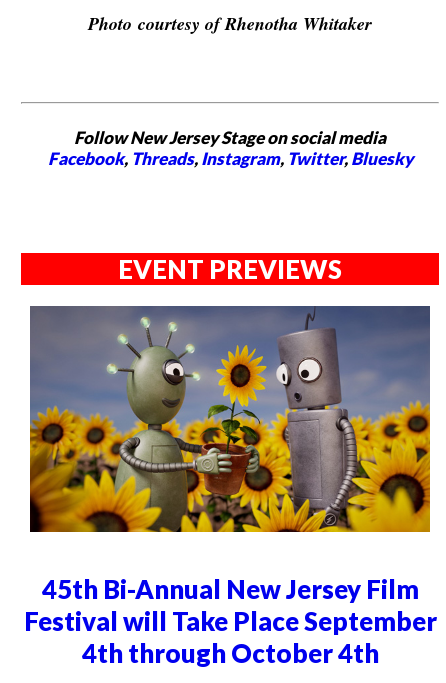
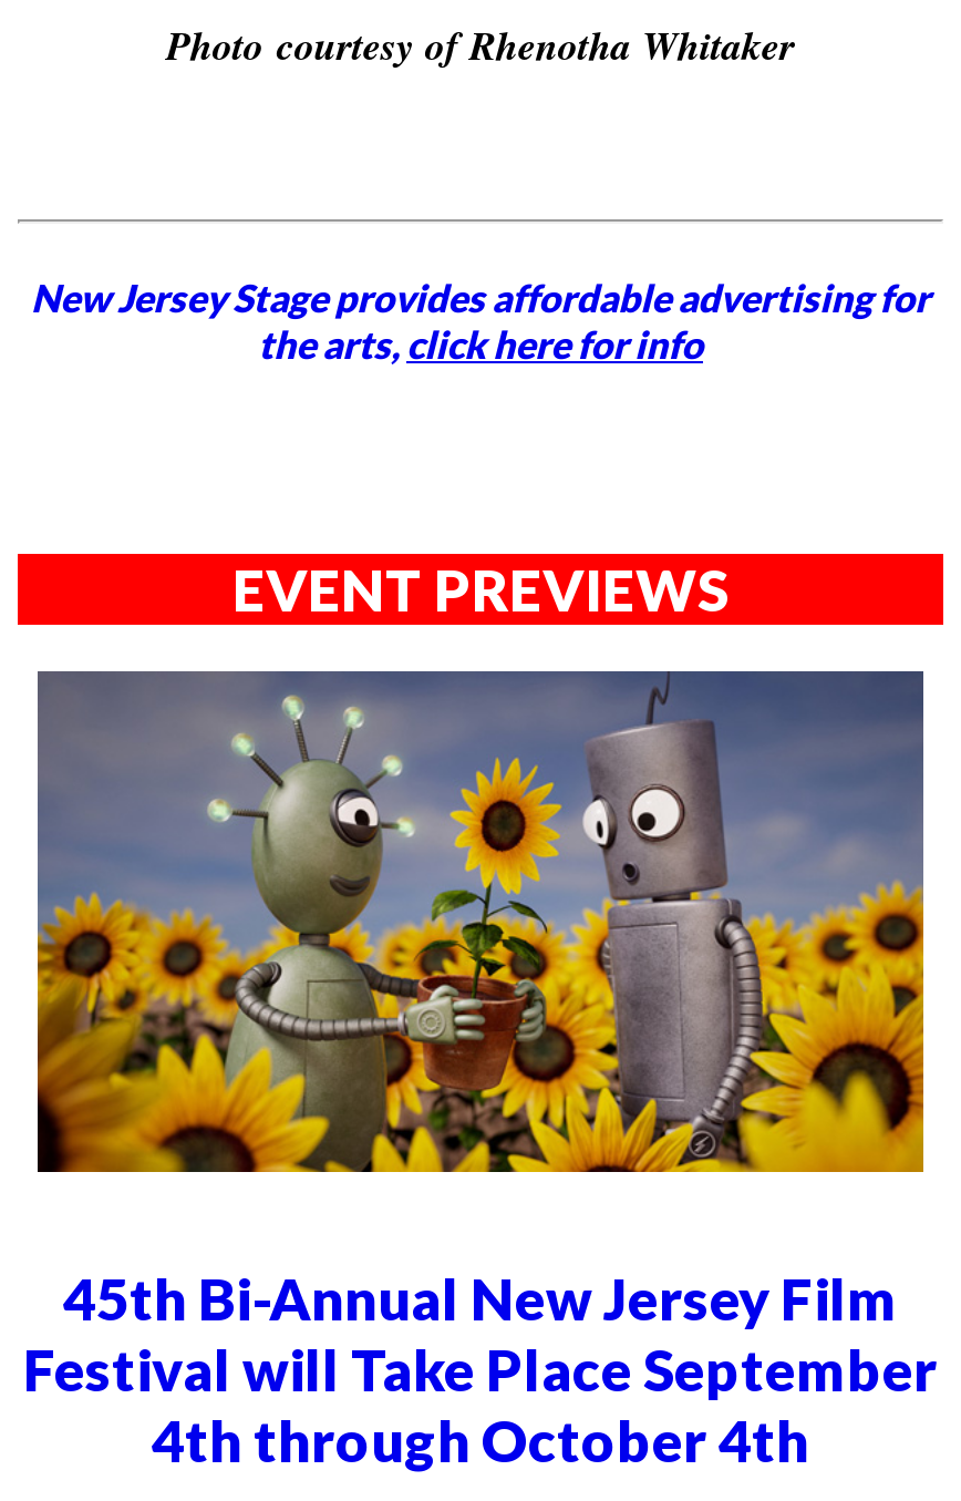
[47,127,412,169] Follow New Jersey Stage on social media | Facebook, Threads, Instagram, Twitter, Bluesky -> [31,274,930,367] New Jersey Stage provides affordable advertising for | the arts, click here for info

